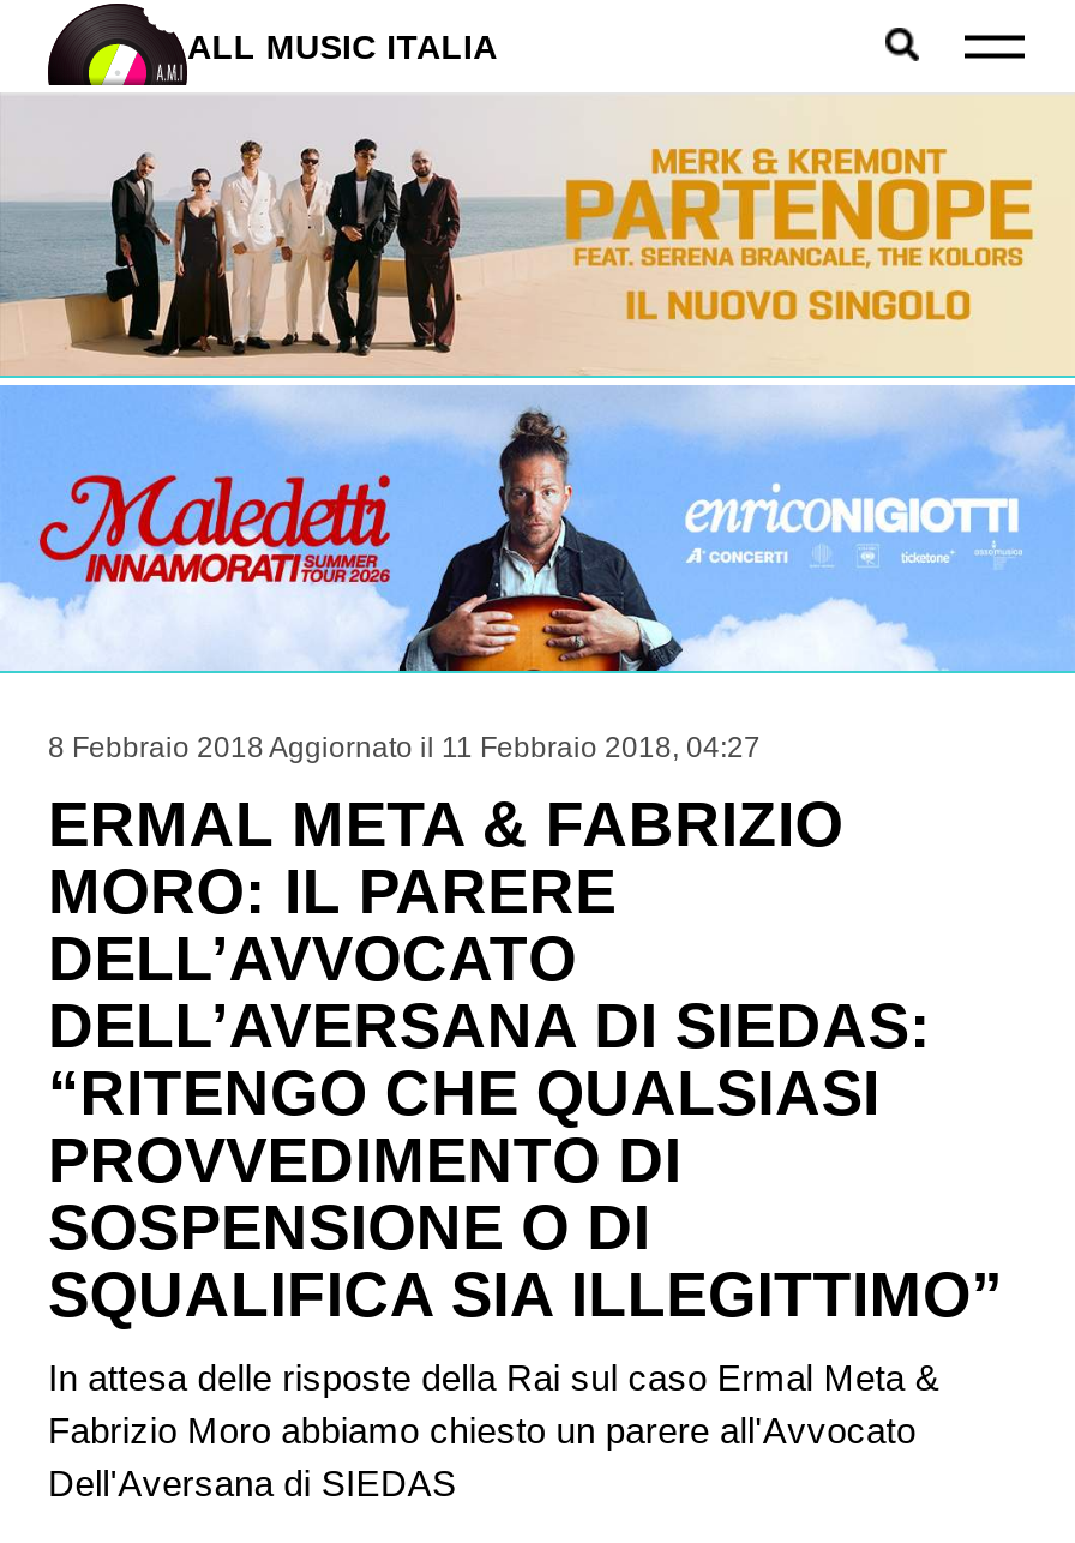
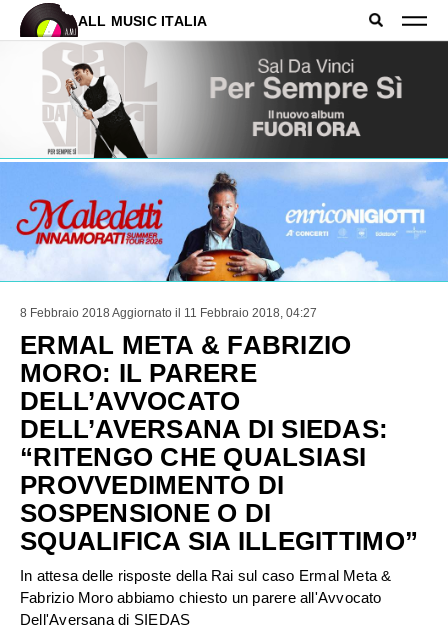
[7,95,1068,378] [image] -> [3,40,445,159] [image]

